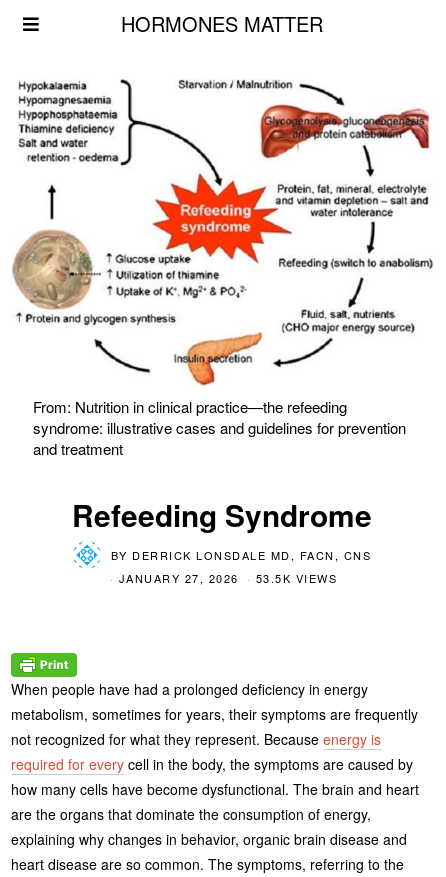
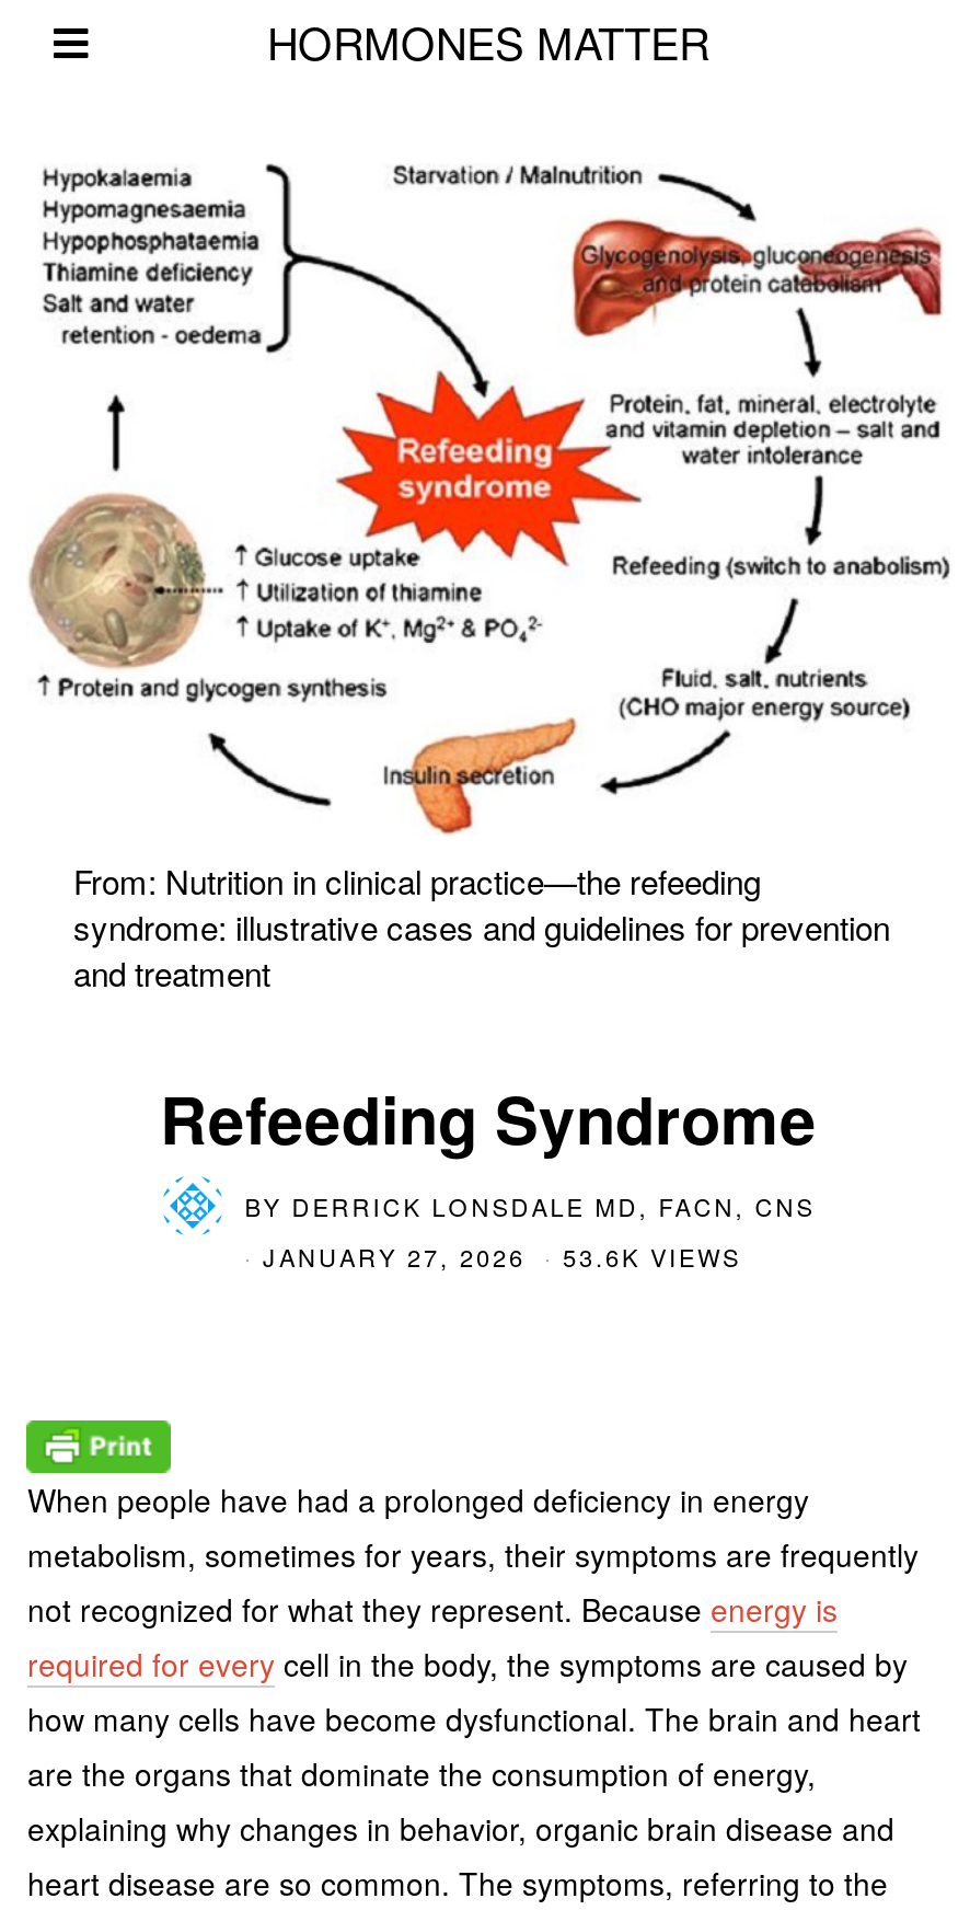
[119,570,337,586] JANUARY 27, 2026 53.5K VIEWS -> [263,1238,741,1273] JANUARY 27, 2026 53.6K VIEWS

